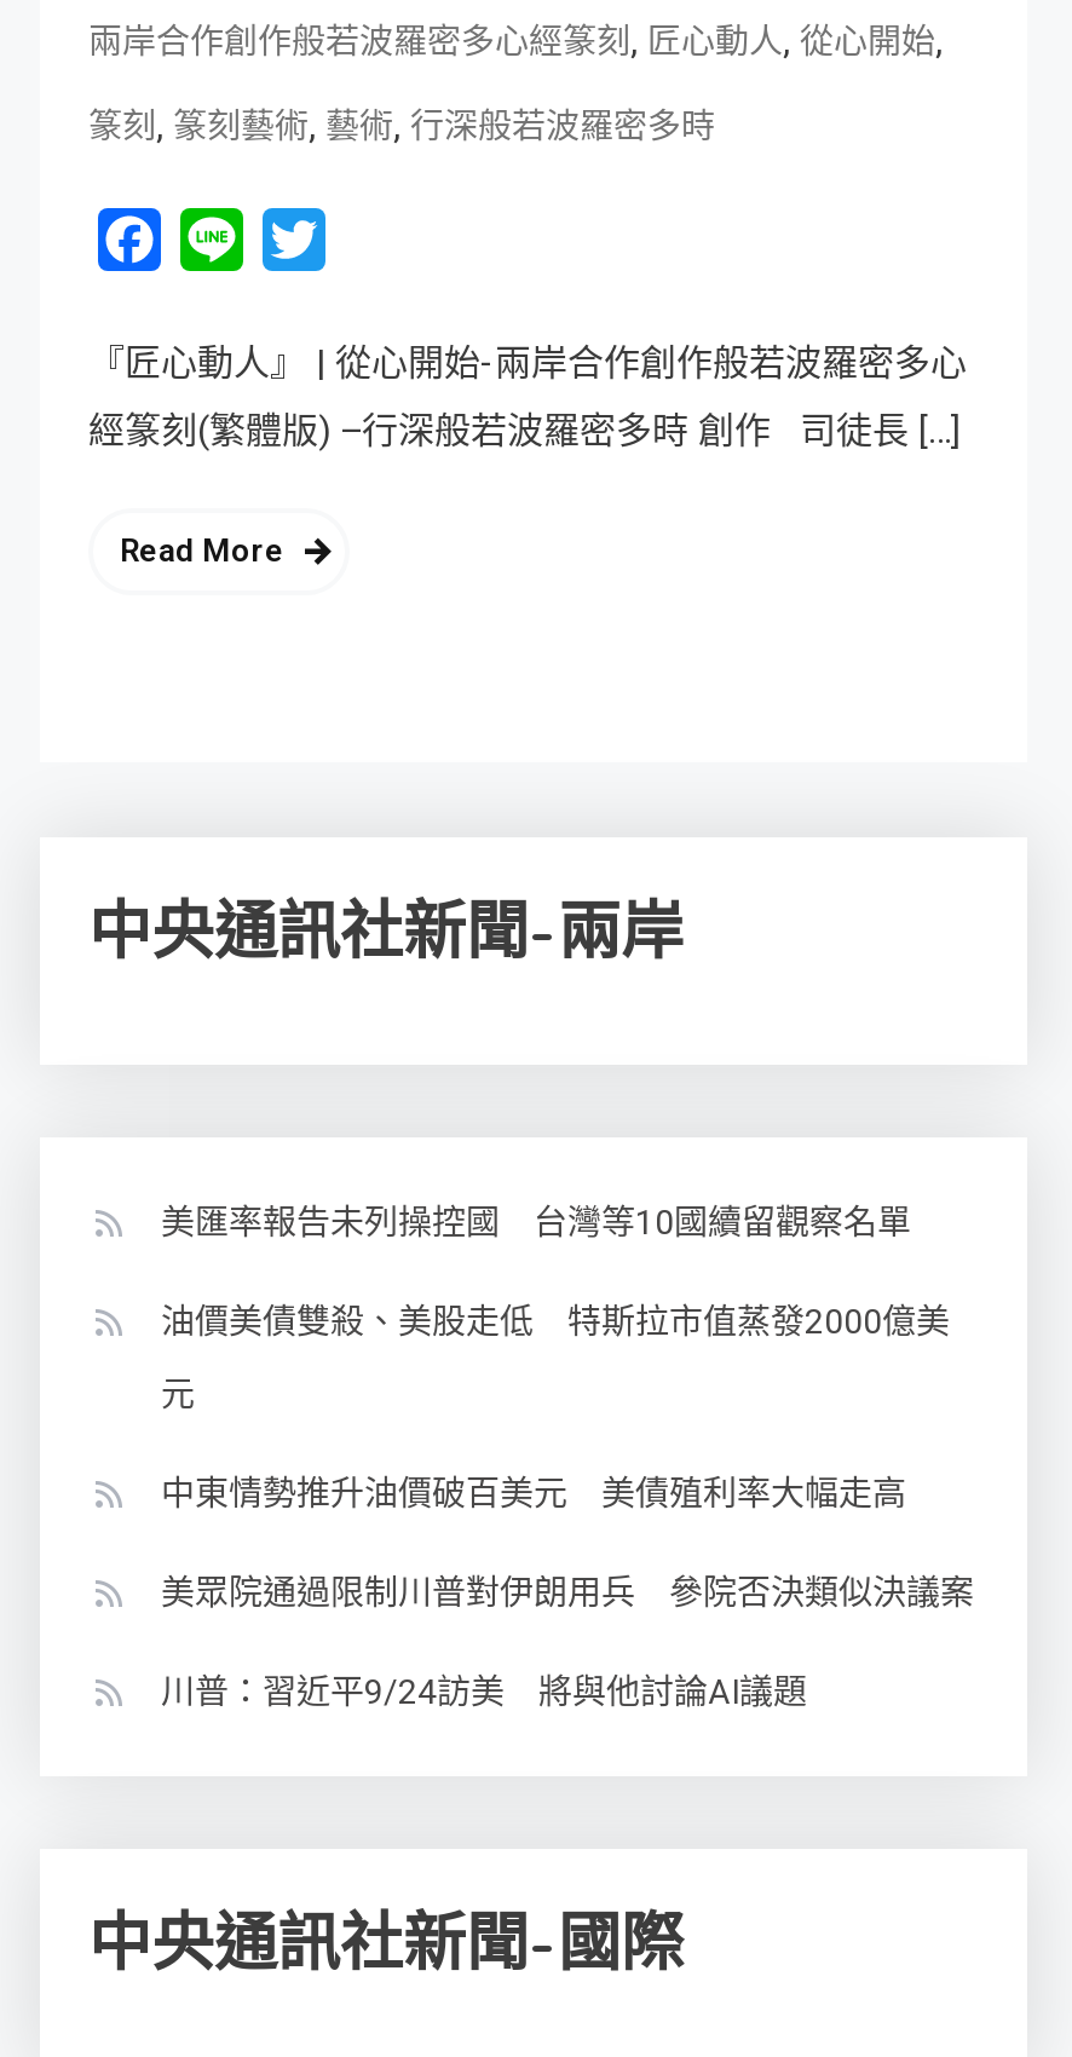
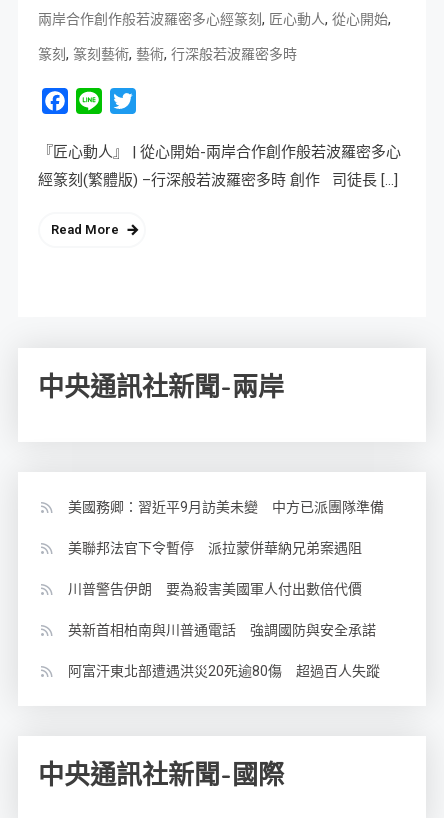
[161,1204,974,1712] 美匯率報告未列操控國 台灣等10國續留觀察名單 | 油價美債雙殺、美股走低 特斯拉市值蒸發2000億美 | 元 | 中東情勢推升油價破百美元 美債殖利率大幅走高 | 美眾院通過限制川普對伊朗用兵 參院否決類似決議案 | 川普：習近平9/24訪美 將與他討論AI議題 -> [68,499,384,679] 美國務卿：習近平9月訪美未變 中方已派團隊準備 | 美聯邦法官下令暫停 派拉蒙併華納兄弟案遇阻 | 川普警告伊朗 要為殺害美國軍人付出數倍代價 | 英新首相柏南與川普通電話 強調國防與安全承諾 | 阿富汗東北部遭遇洪災20死逾80傷 超過百人失蹤

